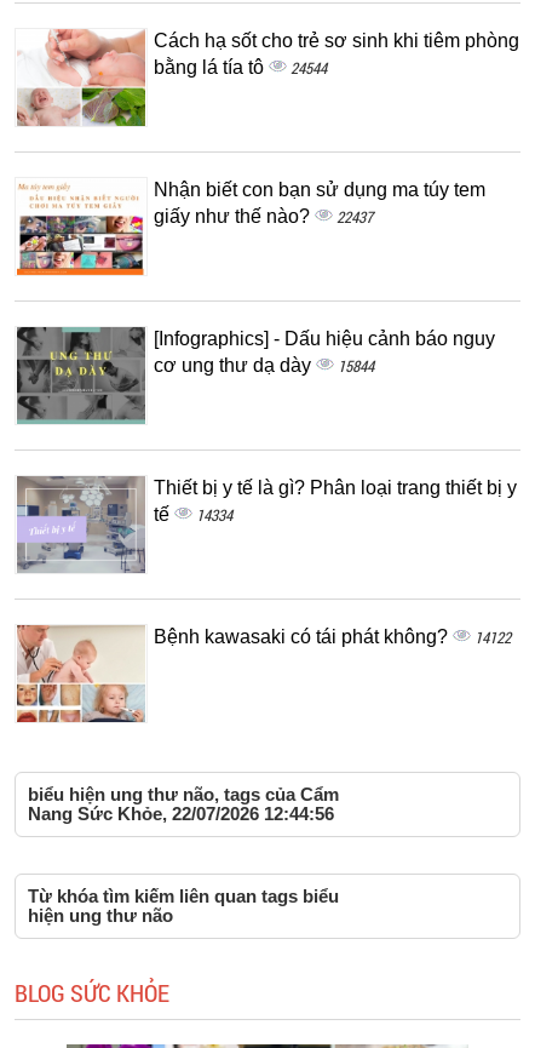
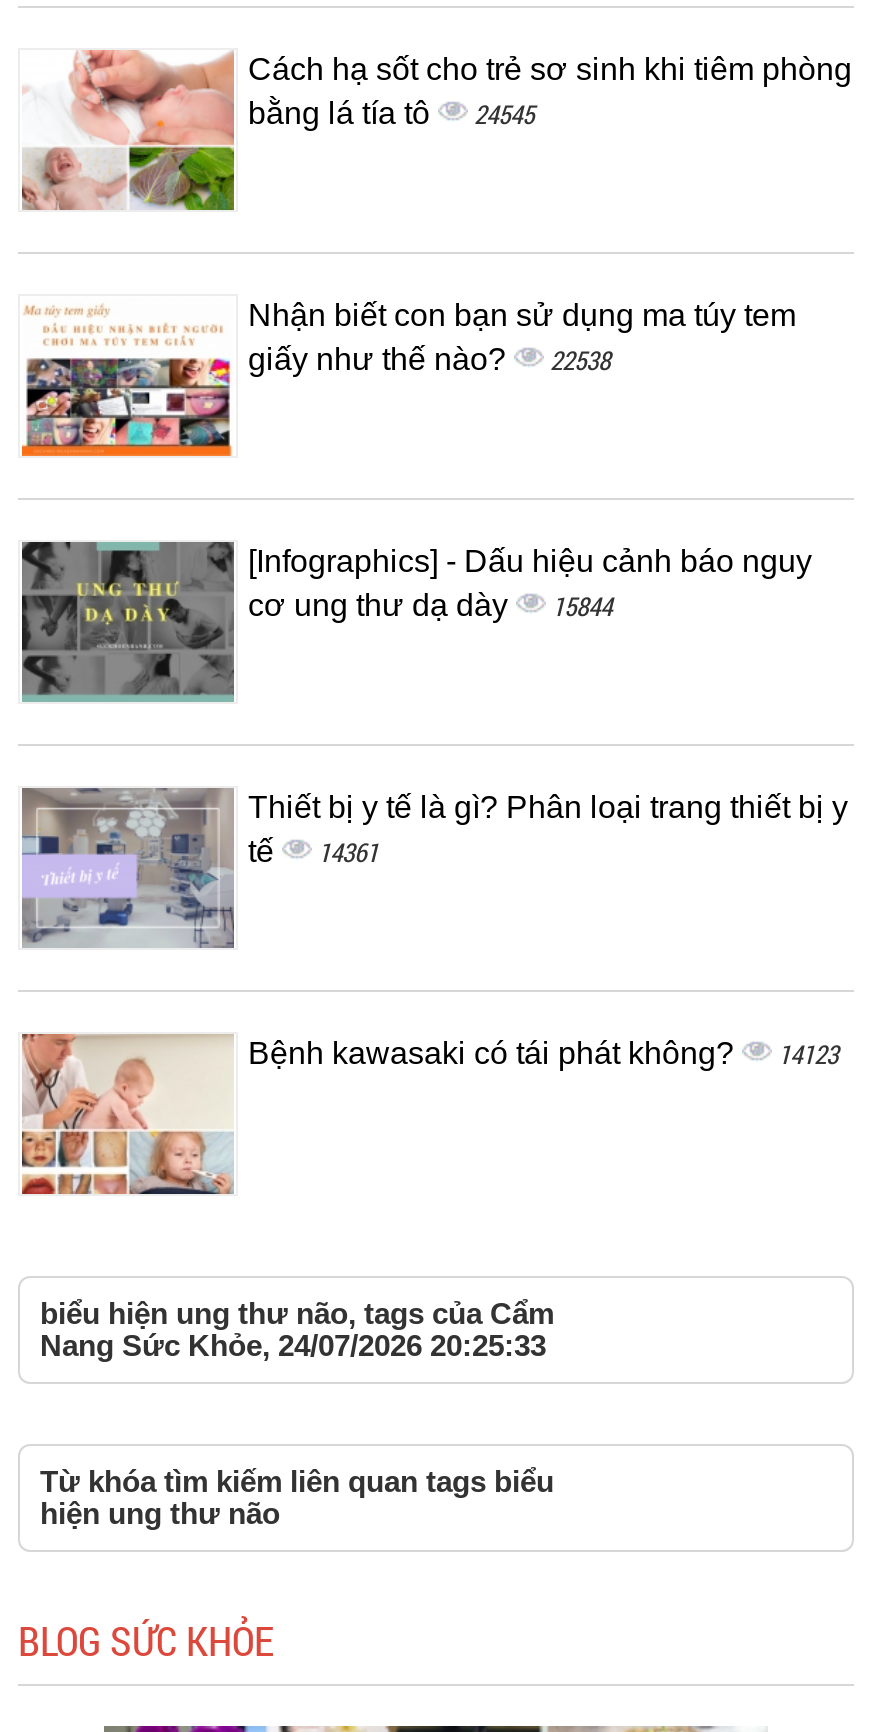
[154,57,327,79] bằng lá tía tô 24544 -> [248,96,534,132] bằng lá tía tô 24545
[154,206,373,228] giấy như thế nào? 22437 -> [248,342,610,378] giấy như thế nào? 22538
[154,504,232,526] tế 14334 -> [248,834,378,870] tế 14361
[154,626,511,648] Bệnh kawasaki có tái phát không? 14122 -> [248,1036,838,1072] Bệnh kawasaki có tái phát không? 14123
[28,803,334,824] Nang Sức Khỏe, 22/07/2026 12:44:56 -> [40,1328,546,1362] Nang Sức Khỏe, 24/07/2026 20:25:33

